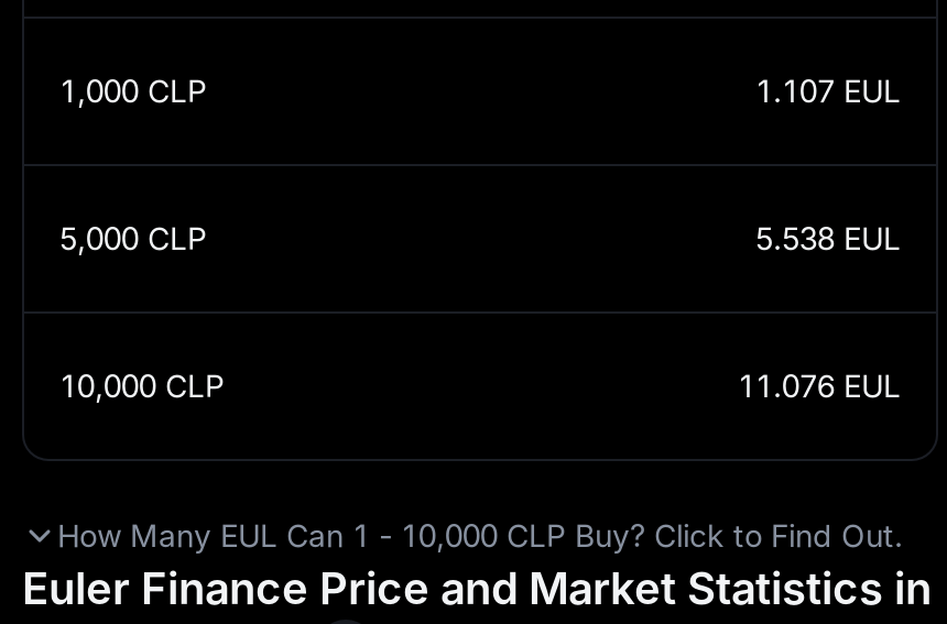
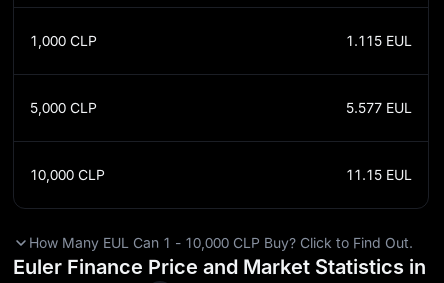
[755,72,901,109] 1.107 EUL -> [346,32,412,49] 1.115 EUL
[755,219,901,256] 5.538 EUL -> [346,99,412,116] 5.577 EUL
[738,366,901,404] 11.076 EUL -> [346,166,412,183] 11.15 EUL

